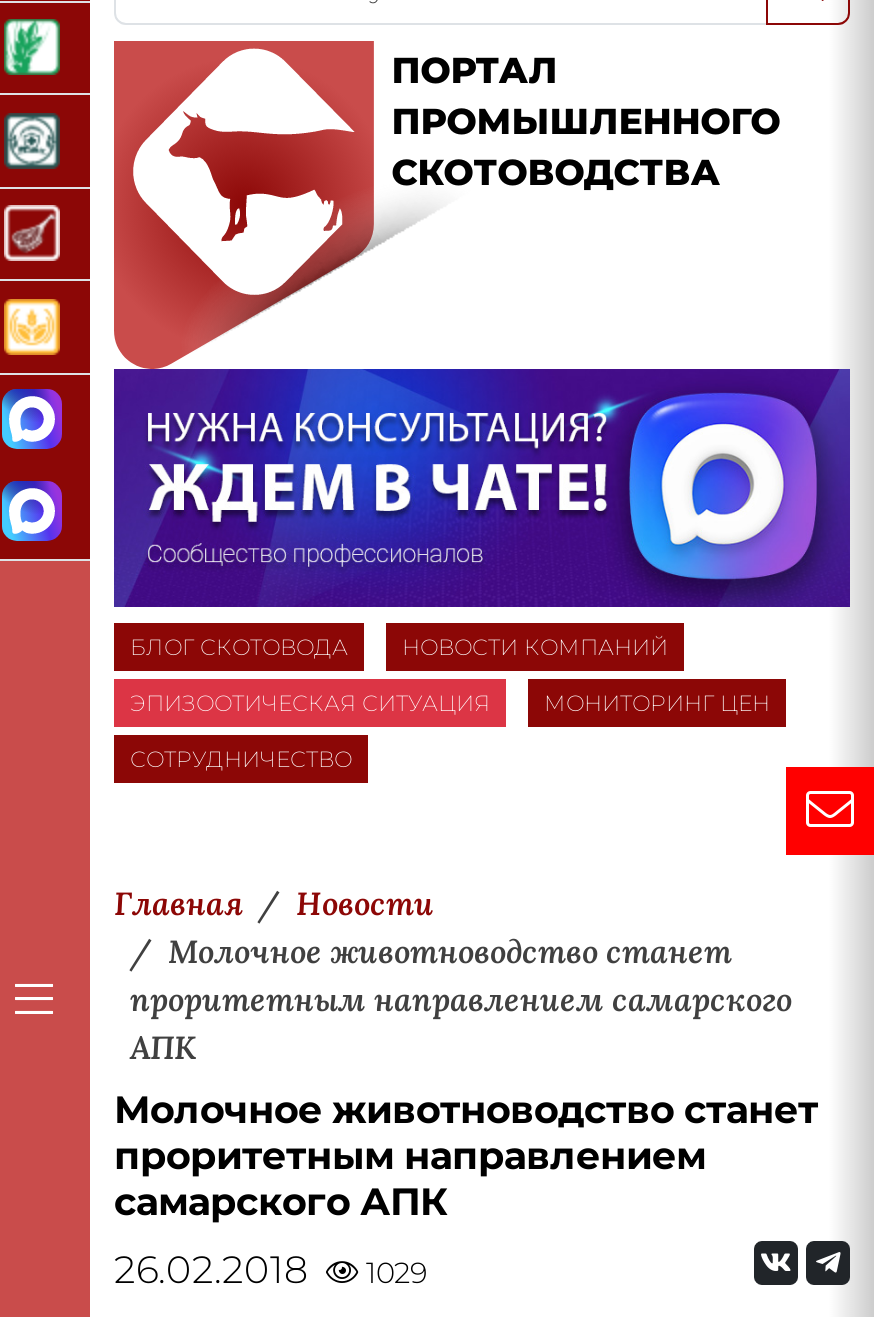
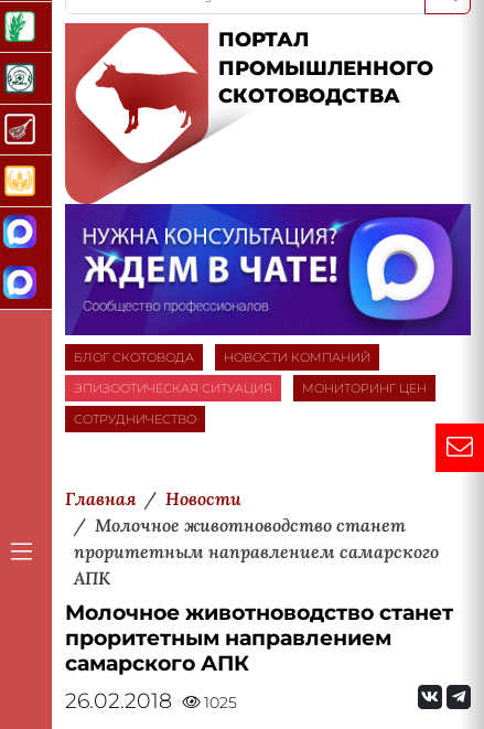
[114,1244,426,1292] 26.02.2018 1029 -> [65,687,237,713] 26.02.2018 1025

